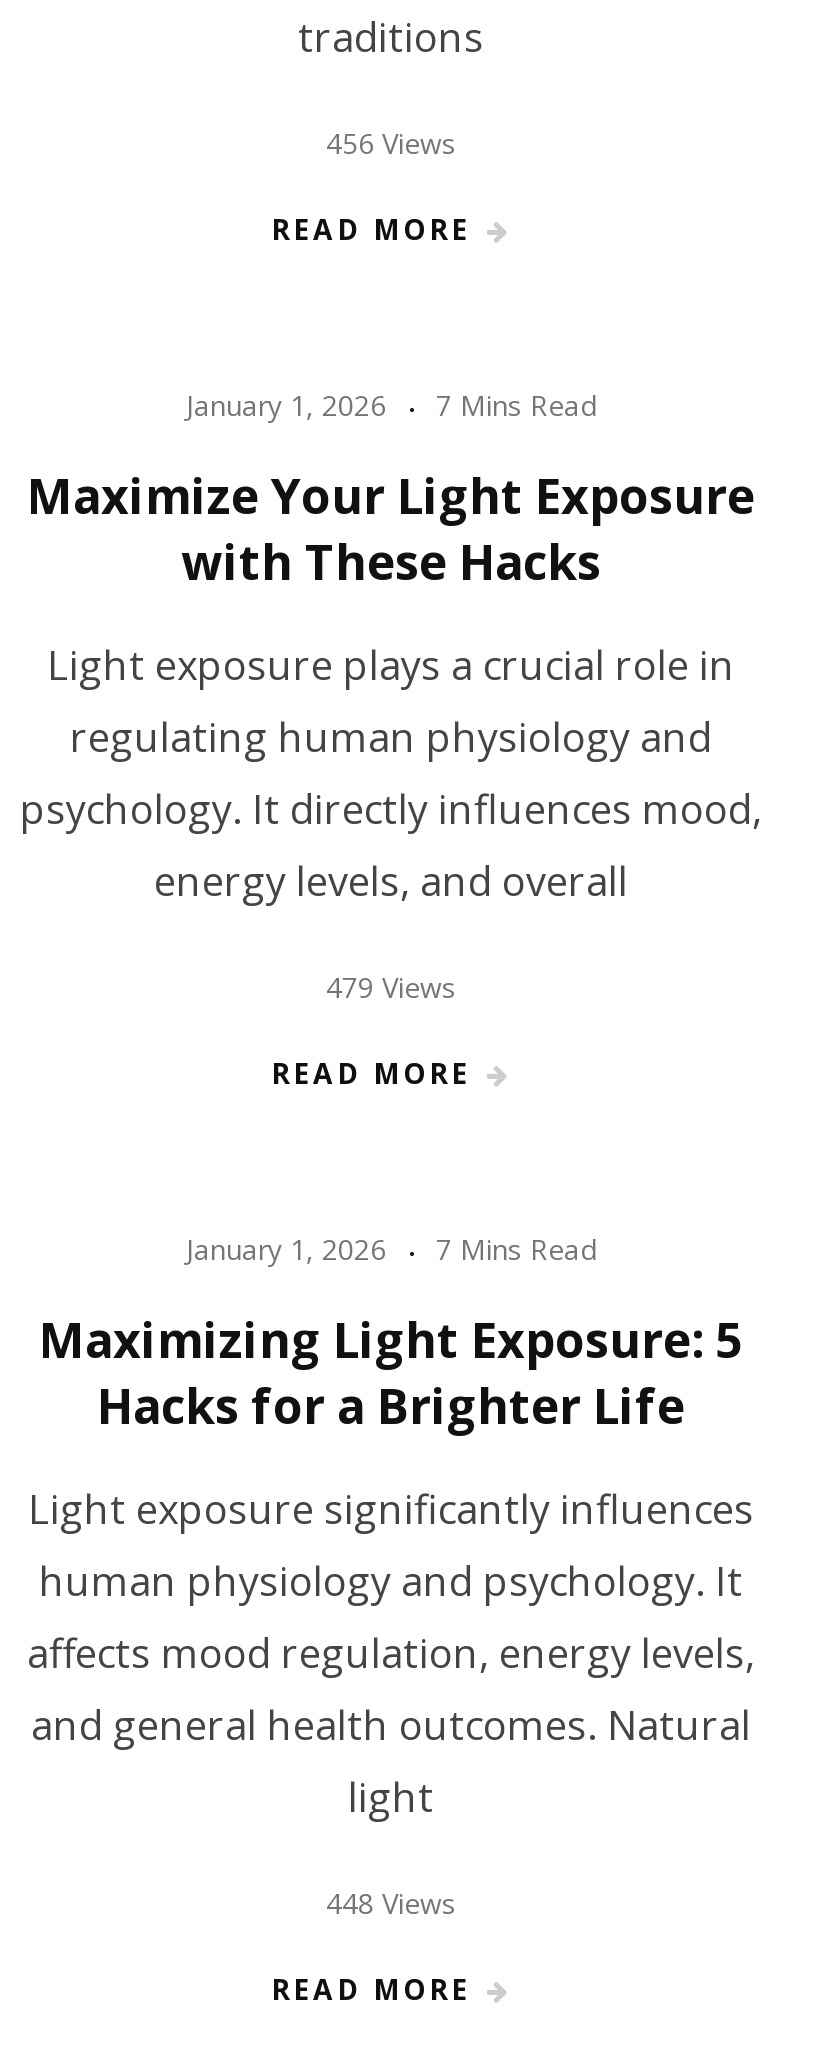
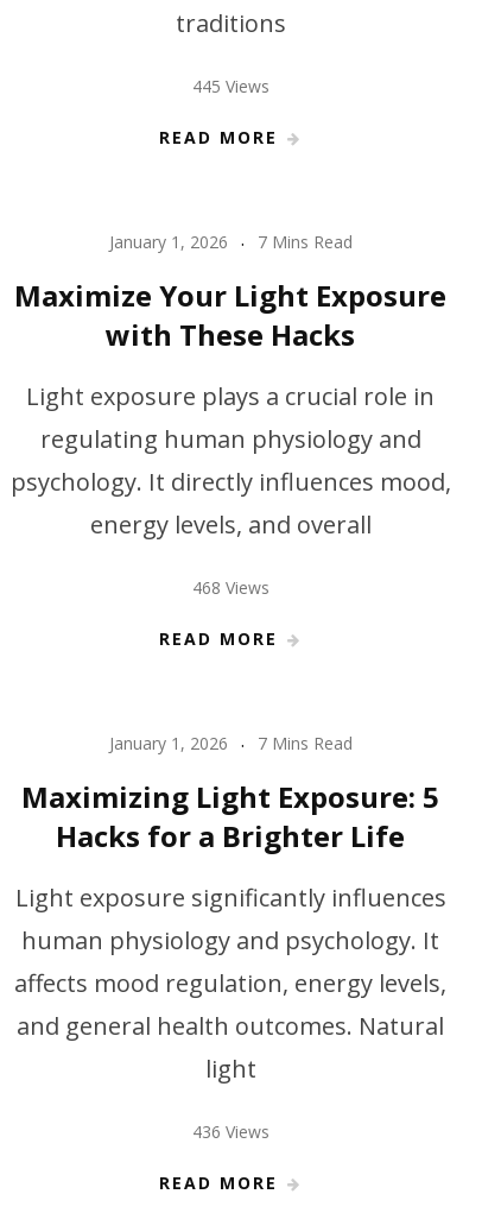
[326,124,456,162] 456 Views -> [192,75,269,97] 445 Views
[326,968,456,1006] 479 Views -> [192,576,269,599] 468 Views
[326,1884,456,1922] 448 Views -> [192,1120,269,1143] 436 Views

